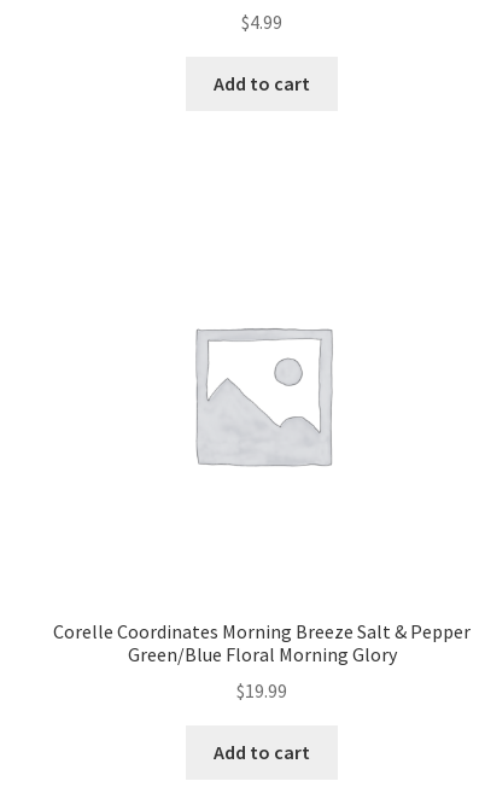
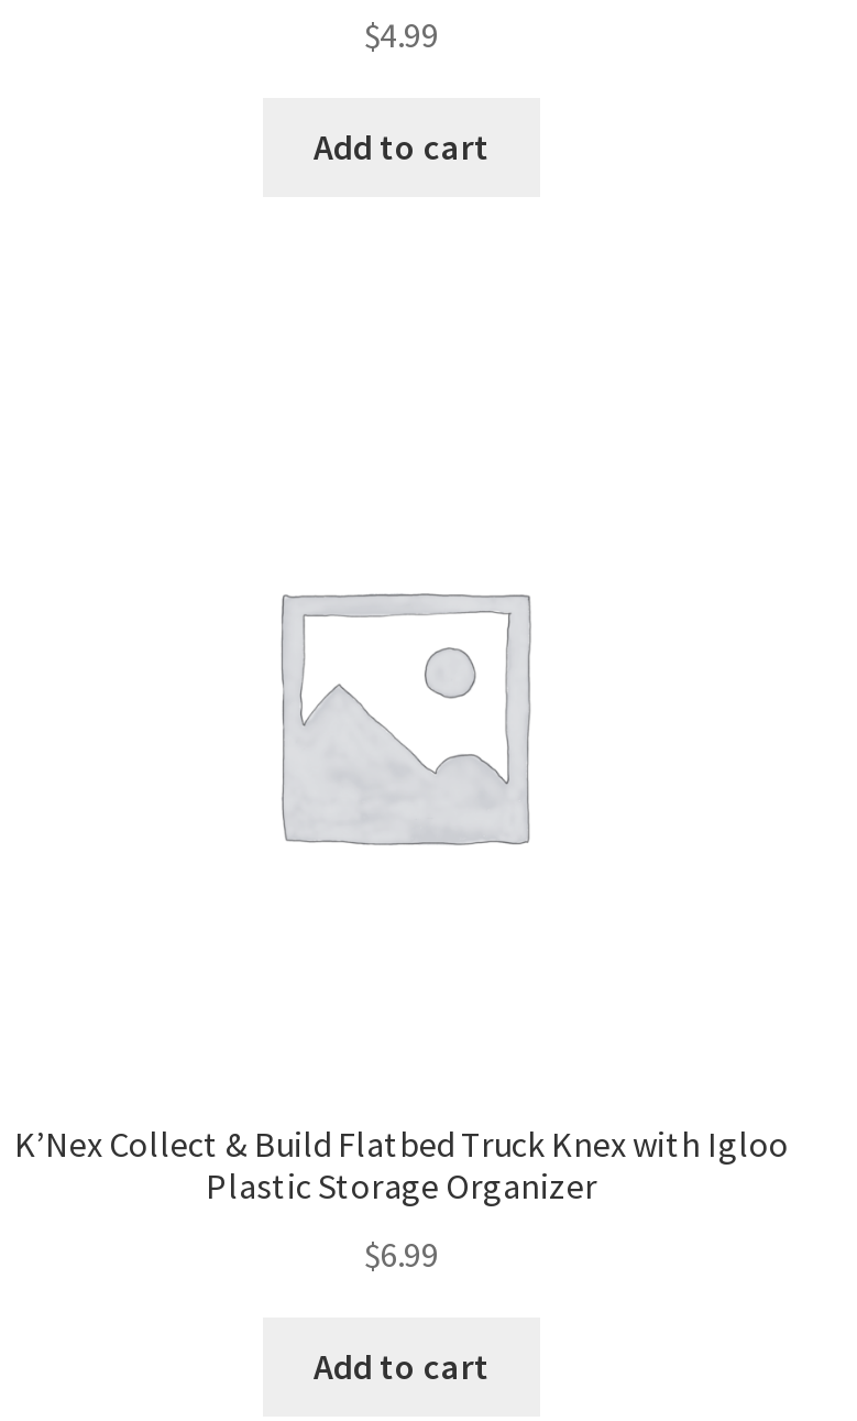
[53,619,471,666] Corelle Coordinates Morning Breeze Salt & Pepper | Green/Blue Floral Morning Glory -> [14,1123,789,1209] K’Nex Collect & Build Flatbed Truck Knex with Igloo | Plastic Storage Organizer
[236,678,287,703] $19.99 -> [364,1232,439,1276] $6.99

